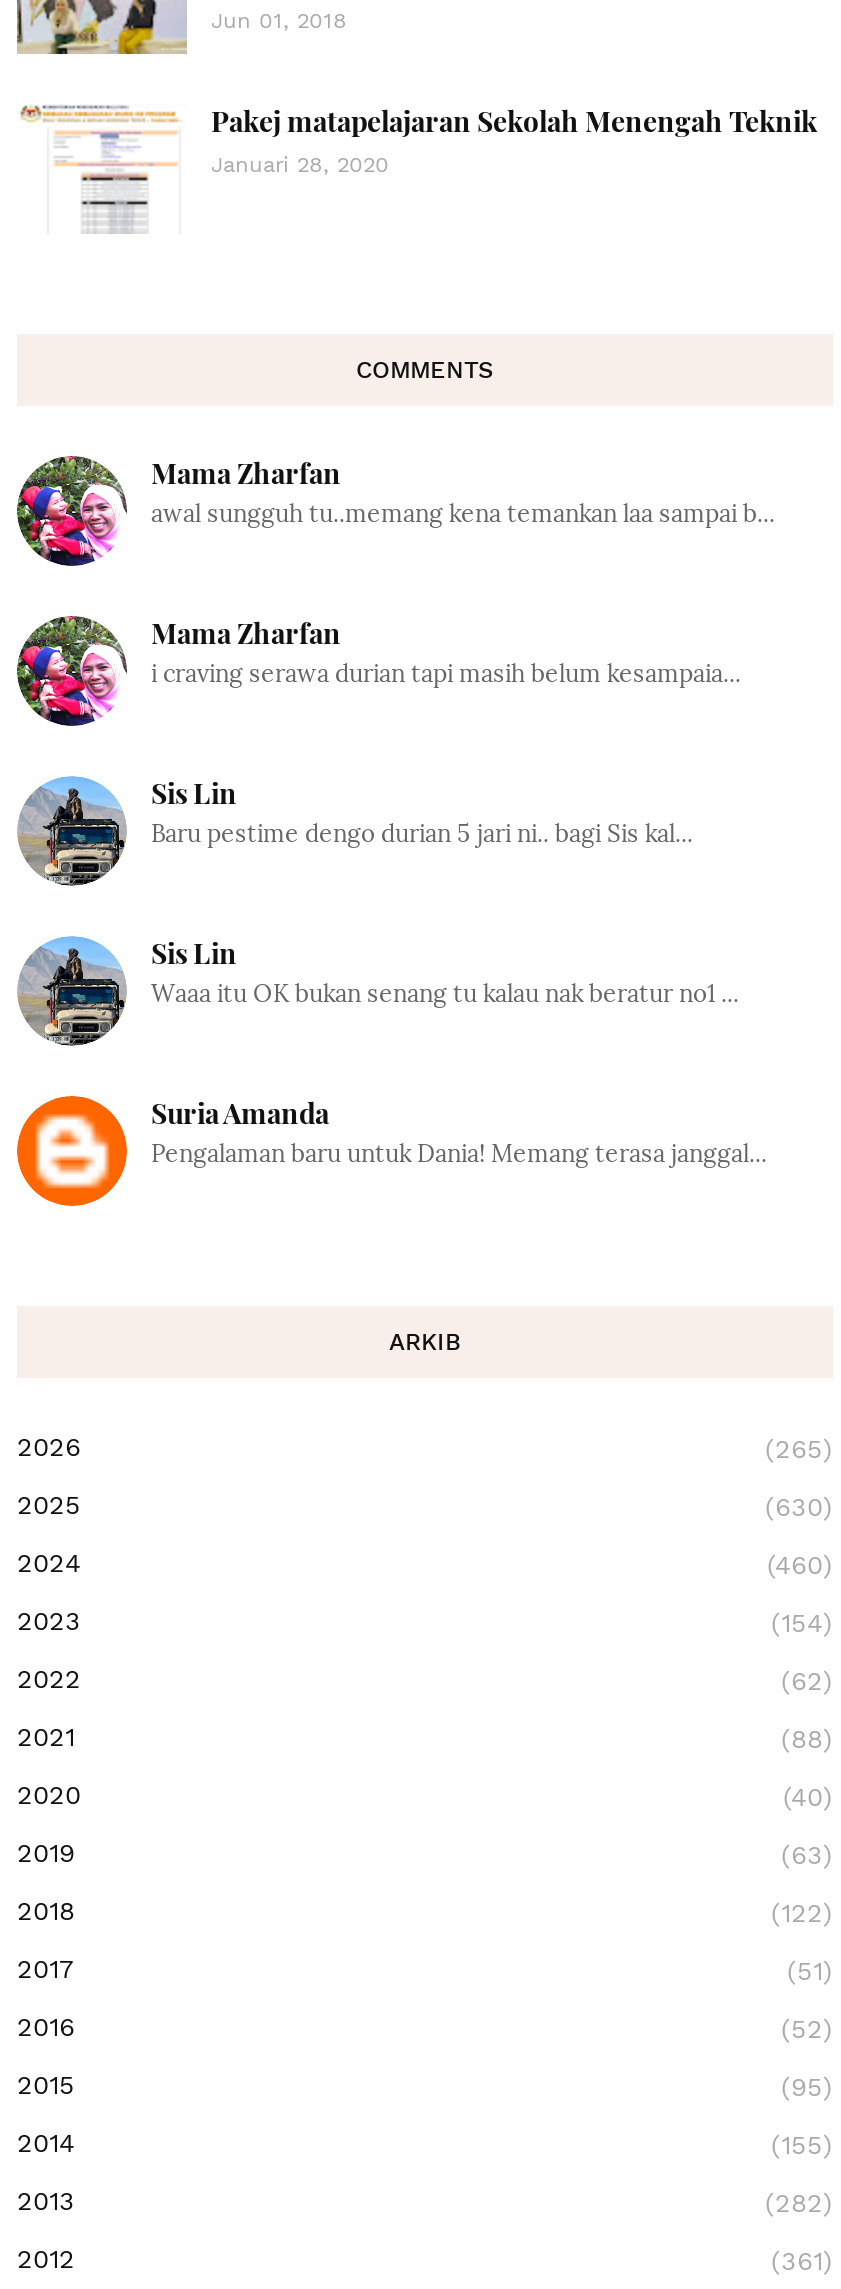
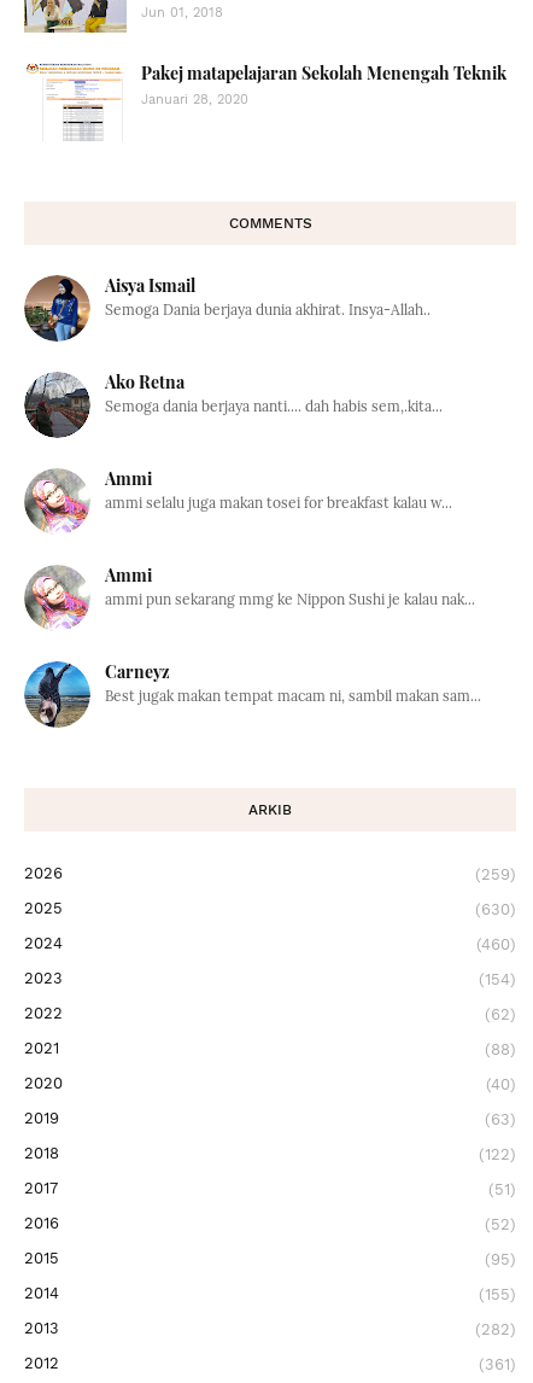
[17,453,775,568] [image] | Mama Zharfan | awal sungguh tu..memang kena temankan laa sampai b... -> [24,273,430,343] [image] | Aisya Ismail | Semoga Dania berjaya dunia akhirat. Insya-Allah..
[17,613,741,726] [image] | Mama Zharfan | i craving serawa durian tapi masih belum kesampaia... -> [24,370,443,438] [image] | Ako Retna | Semoga dania berjaya nanti.... dah habis sem,.kita...
[17,773,693,888] [image] | Sis Lin | Baru pestime dengo durian 5 jari ni.. bagi Sis kal... -> [25,466,452,535] [image] | Ammi | ammi selalu juga makan tosei for breakfast kalau w...
[17,933,739,1048] [image] | Sis Lin | Waaa itu OK bukan senang tu kalau nak beratur no1 ... -> [25,563,475,631] [image] | Ammi | ammi pun sekarang mmg ke Nippon Sushi je kalau nak...
[15,1093,767,1208] [image] | Suria Amanda | Pengalaman baru untuk Dania! Memang terasa janggal... -> [23,660,481,729] [image] | Carneyz | Best jugak makan tempat macam ni, sambil makan sam...
[765,1433,833,1463] (265) -> [475,865,516,883] (259)

